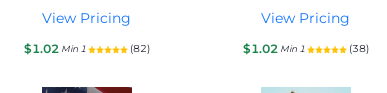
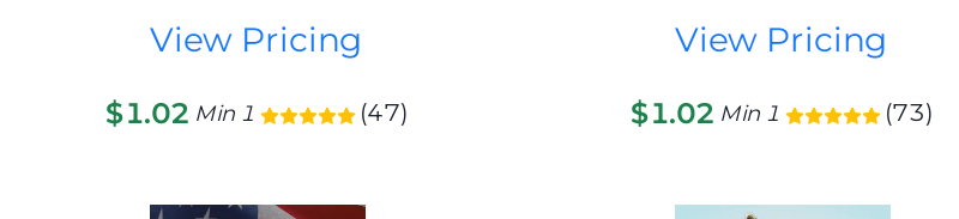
[129,42,149,55] (82) -> [360,97,408,128] (47)
[348,42,368,55] (38) -> [885,97,933,128] (73)

